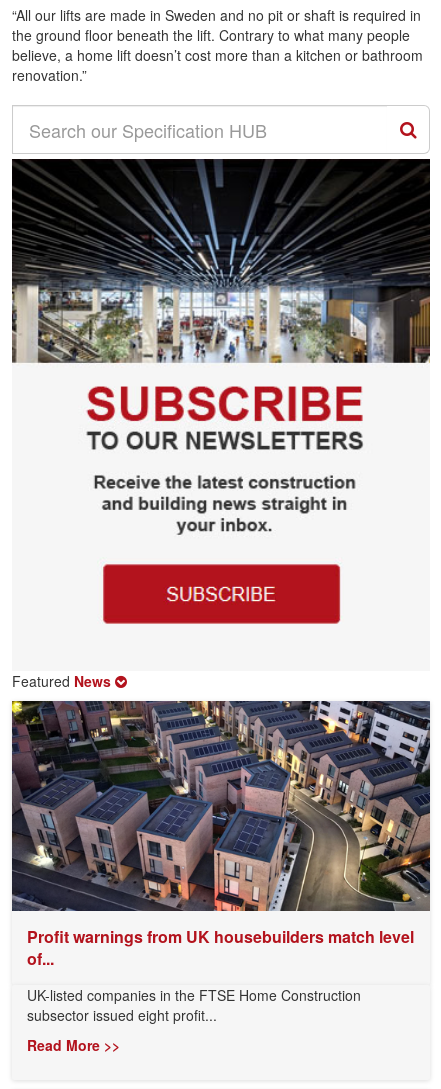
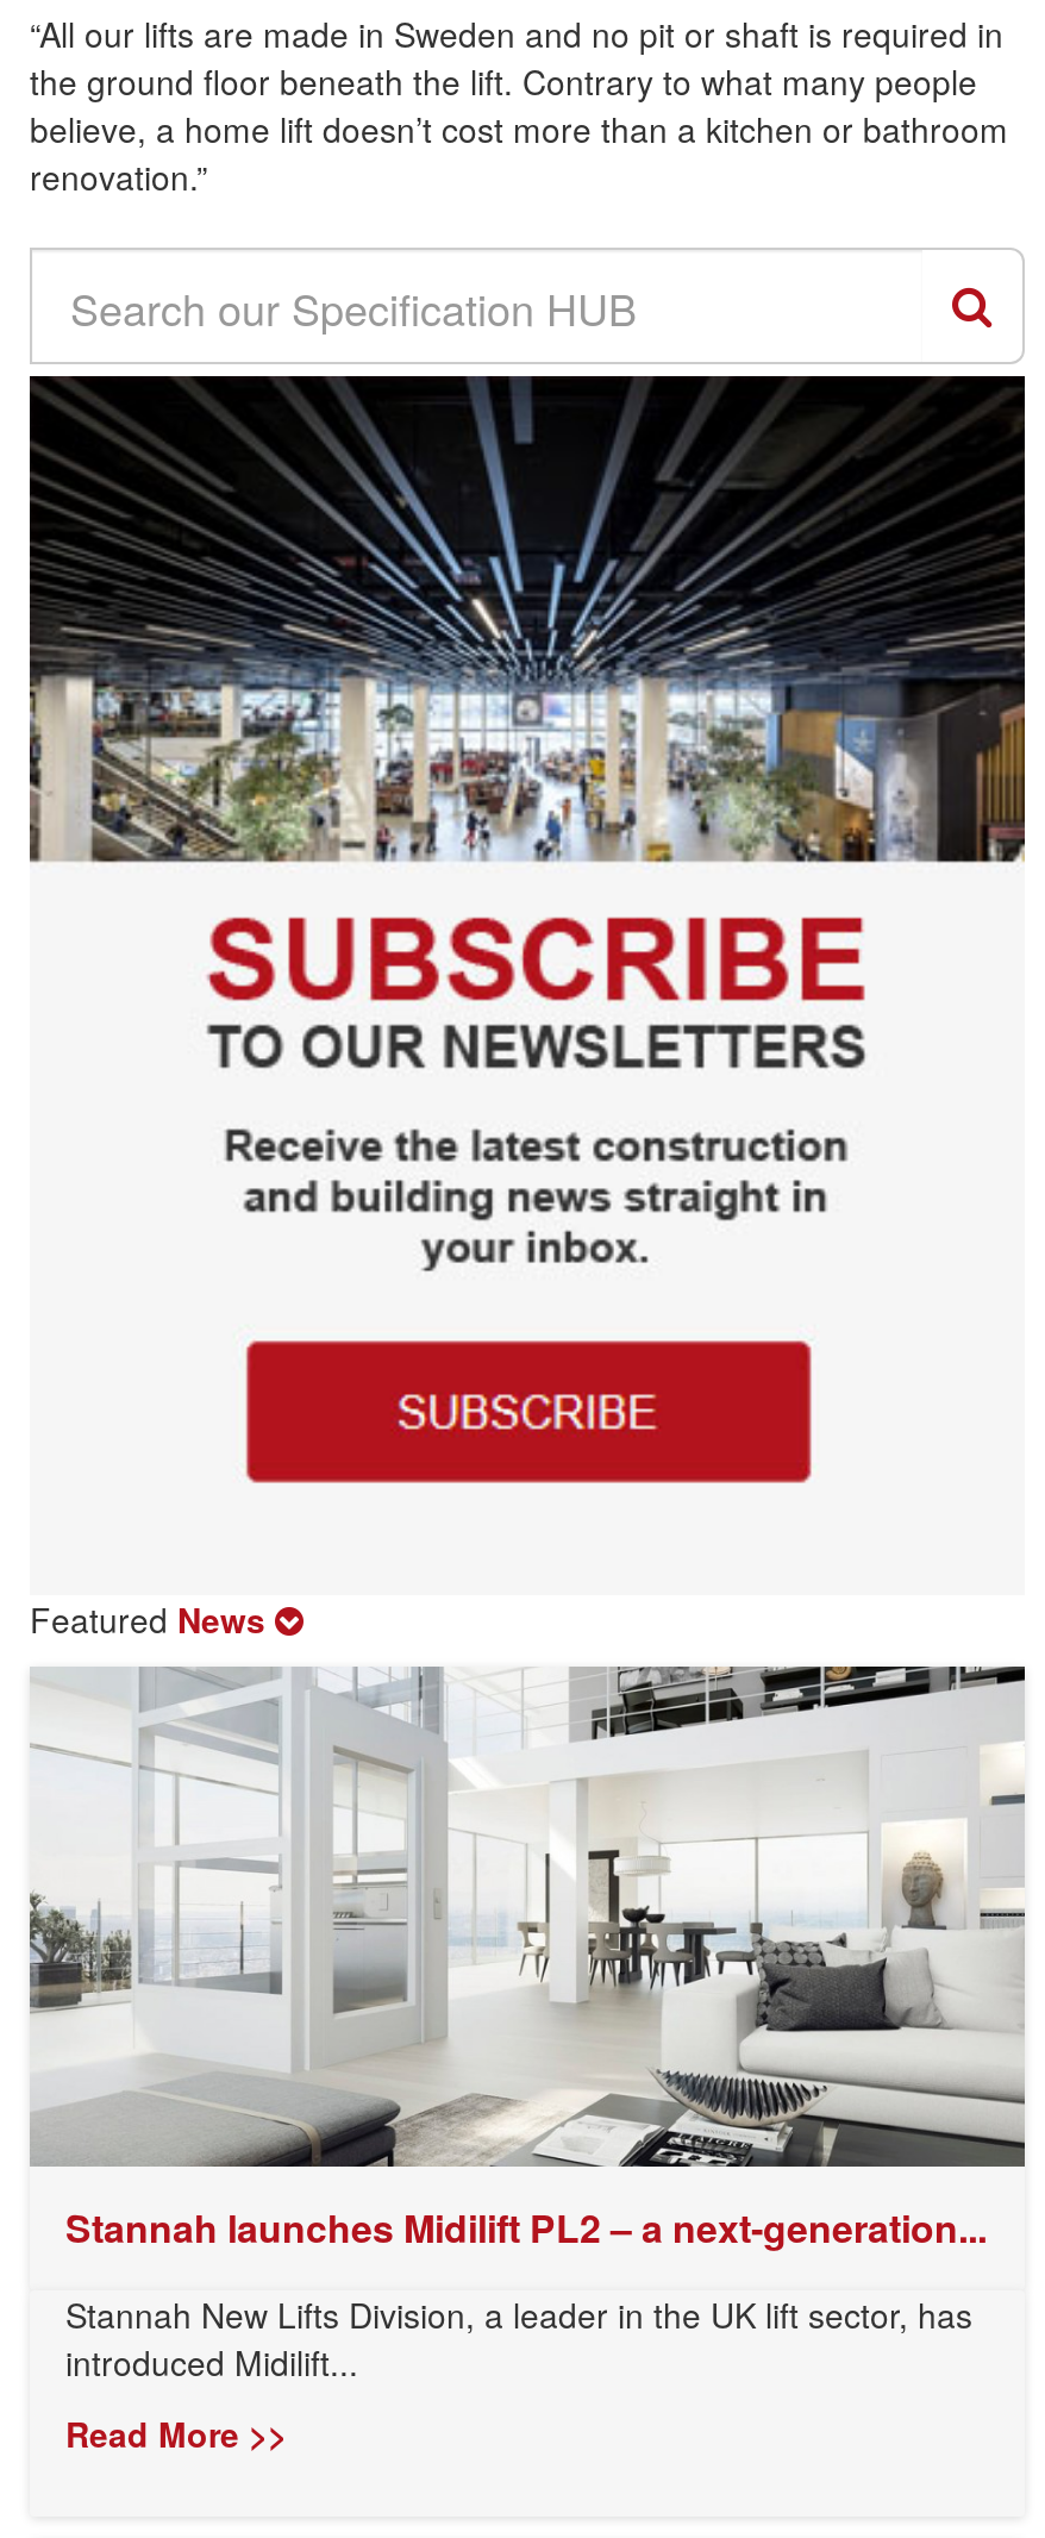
[11,700,431,970] [image] | Profit warnings from UK housebuilders match level | of... -> [30,1664,1025,2254] [image] | Stannah launches Midilift PL2 – a next-generation...
[27,985,361,1025] UK-listed companies in the FTSE Home Construction | subsector issued eight profit... -> [65,2290,972,2385] Stannah New Lifts Division, a leader in the UK lift sector, has | introduced Midilift...

